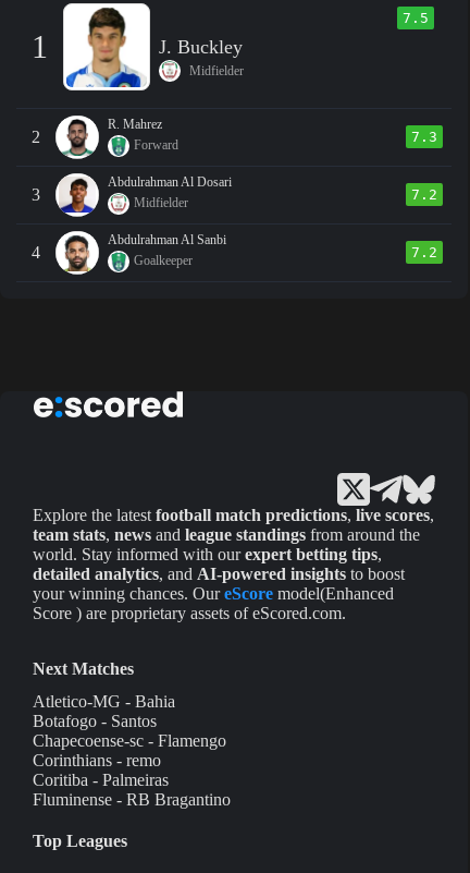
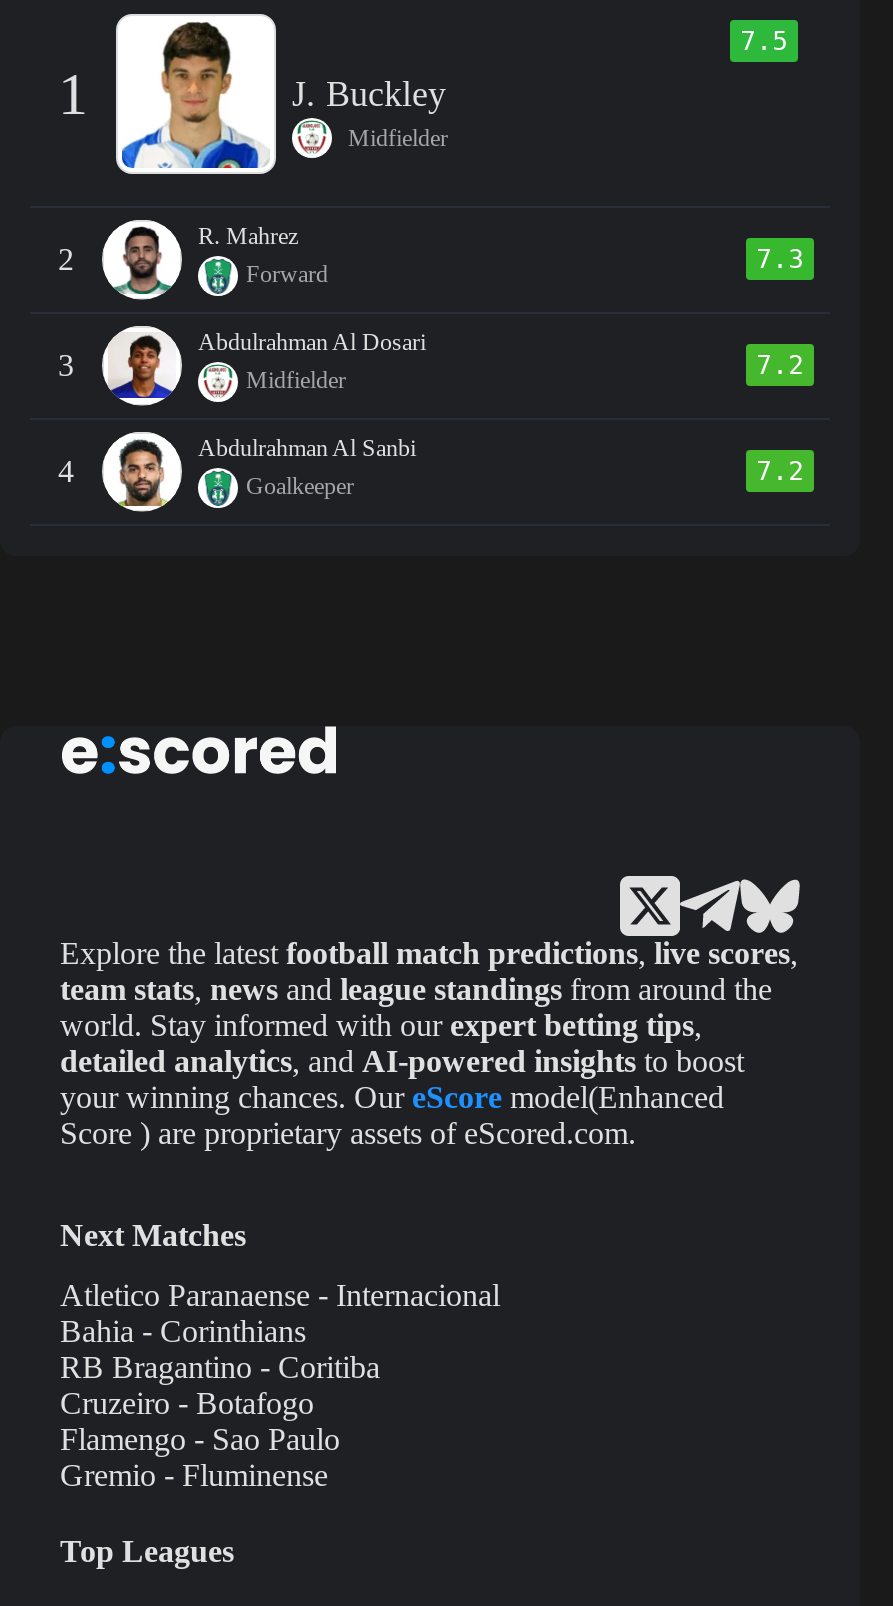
[33,693,231,809] Atletico-MG - Bahia | Botafogo - Santos | Chapecoense-sc - Flamengo | Corinthians - remo | Coritiba - Palmeiras | Fluminense - RB Bragantino -> [60,1279,500,1493] Atletico Paranaense - Internacional | Bahia - Corinthians | RB Bragantino - Coritiba | Cruzeiro - Botafogo | Flamengo - Sao Paulo | Gremio - Fluminense

